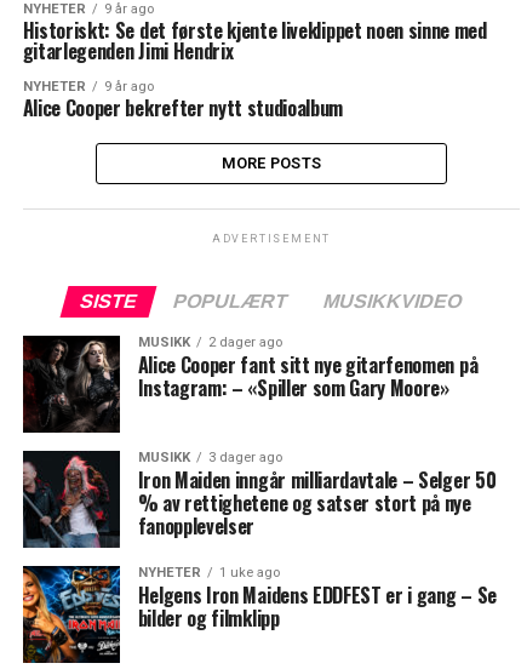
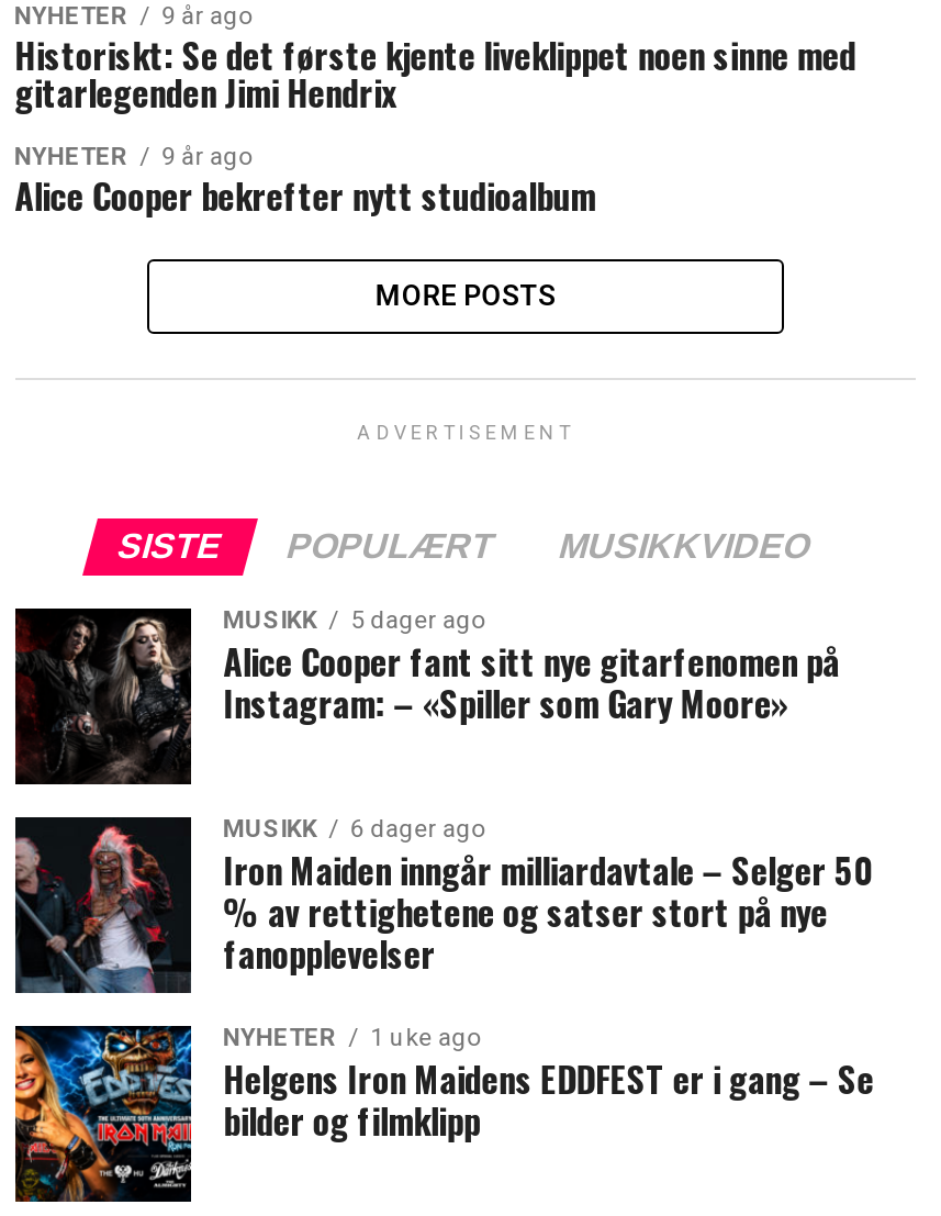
[138,335,282,350] MUSIKK 2 dager ago -> [223,607,485,635] MUSIKK 5 dager ago
[138,450,282,466] MUSIKK 3 dager ago -> [223,815,485,844] MUSIKK 6 dager ago

